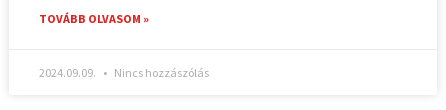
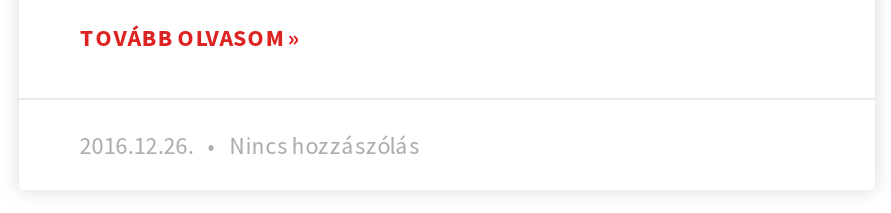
[39,65,209,80] 2024.09.09. Nincs hozzászólás -> [80,129,420,159] 2016.12.26. Nincs hozzászólás

